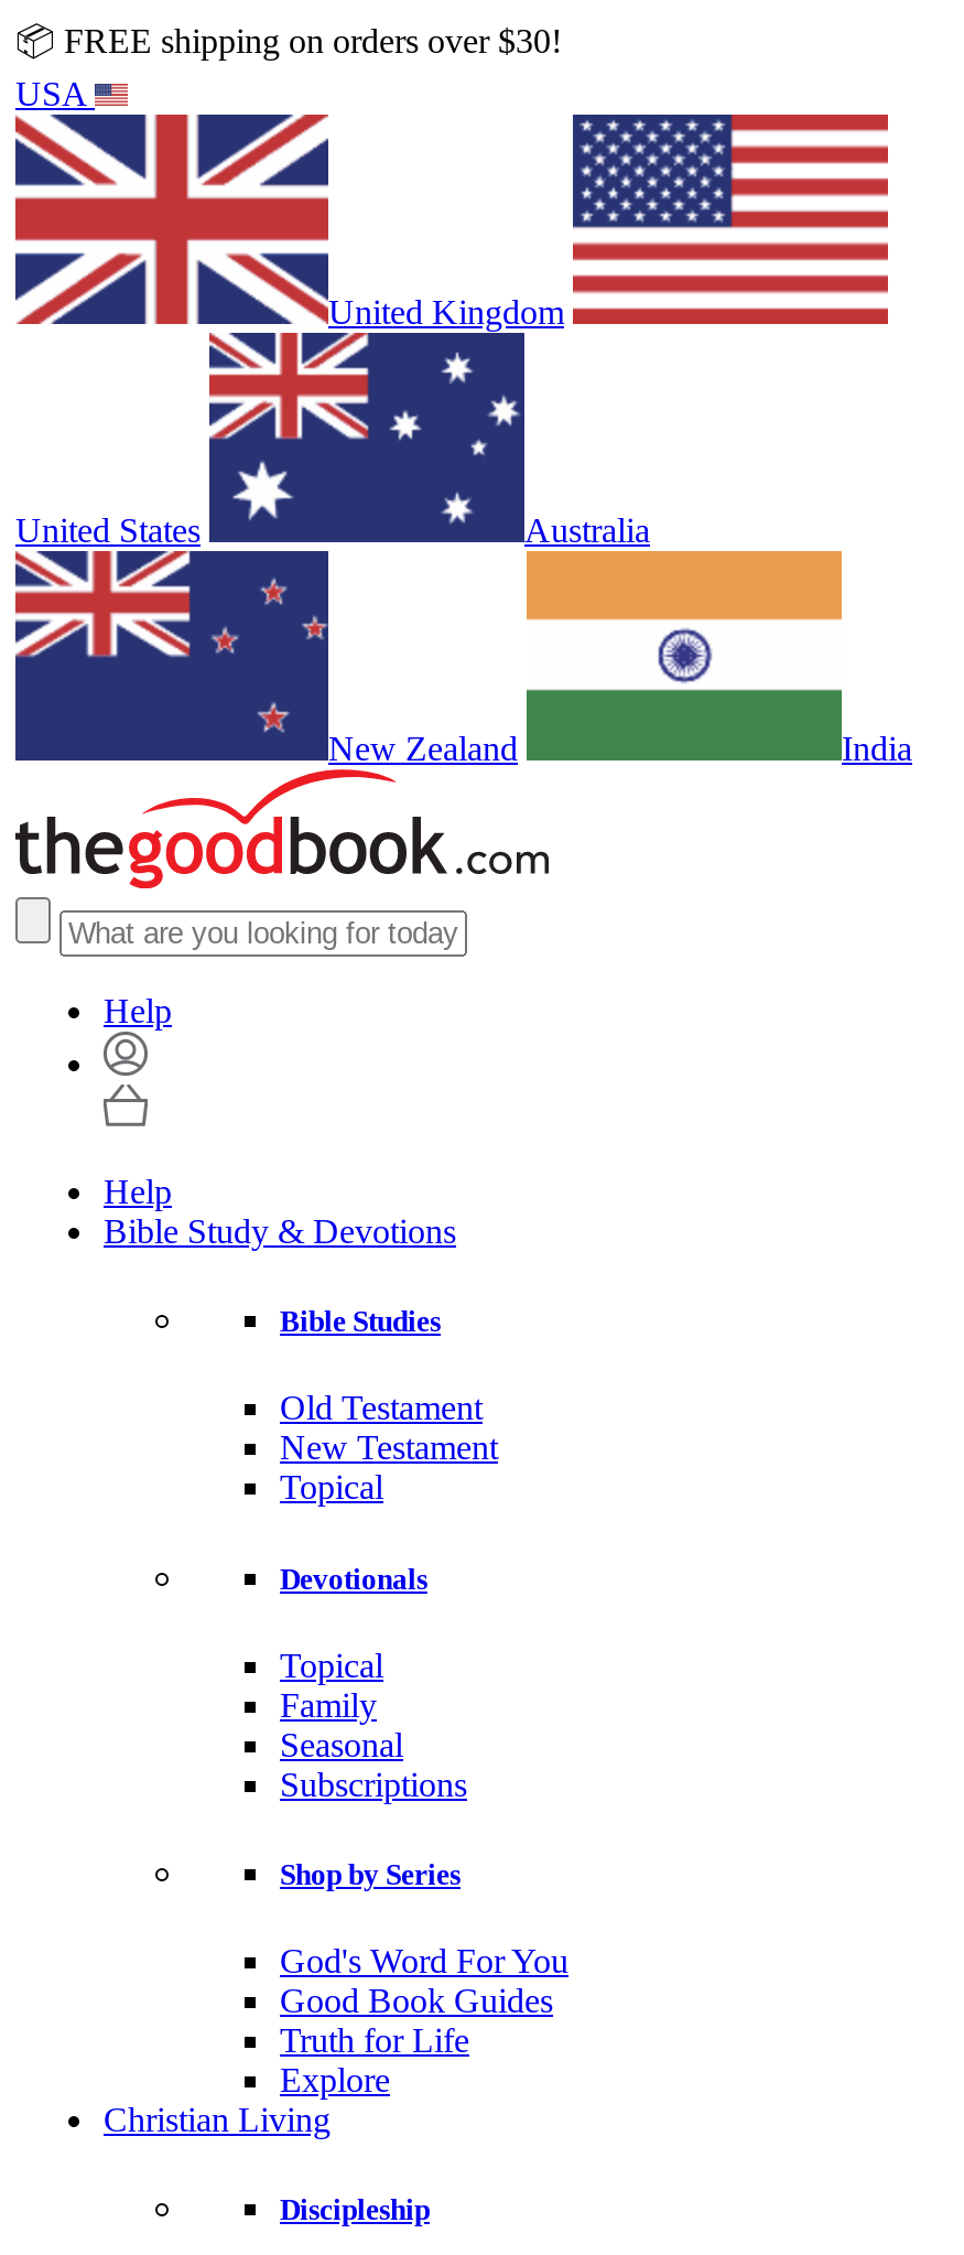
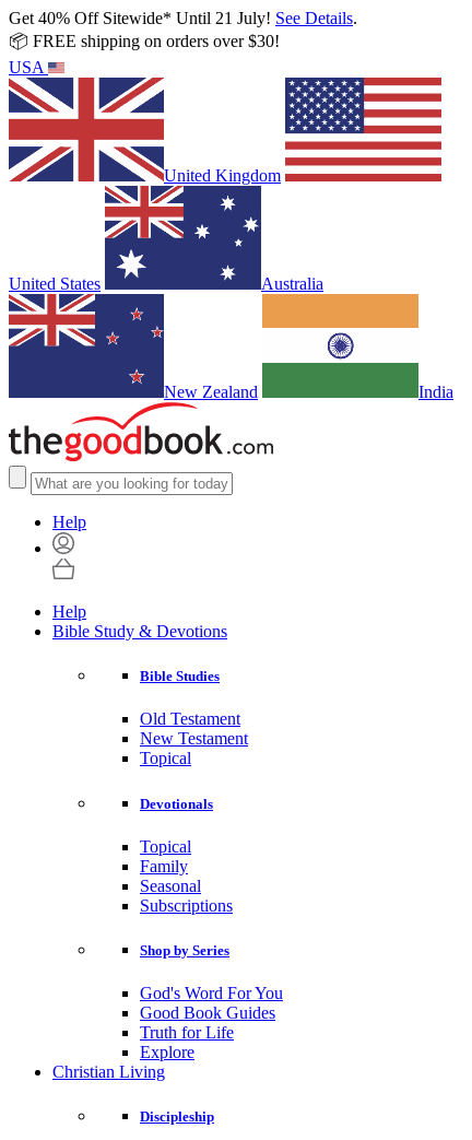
none -> [9,9,357,27] Get 40% Off Sitewide* Until 21 July! See Details.

